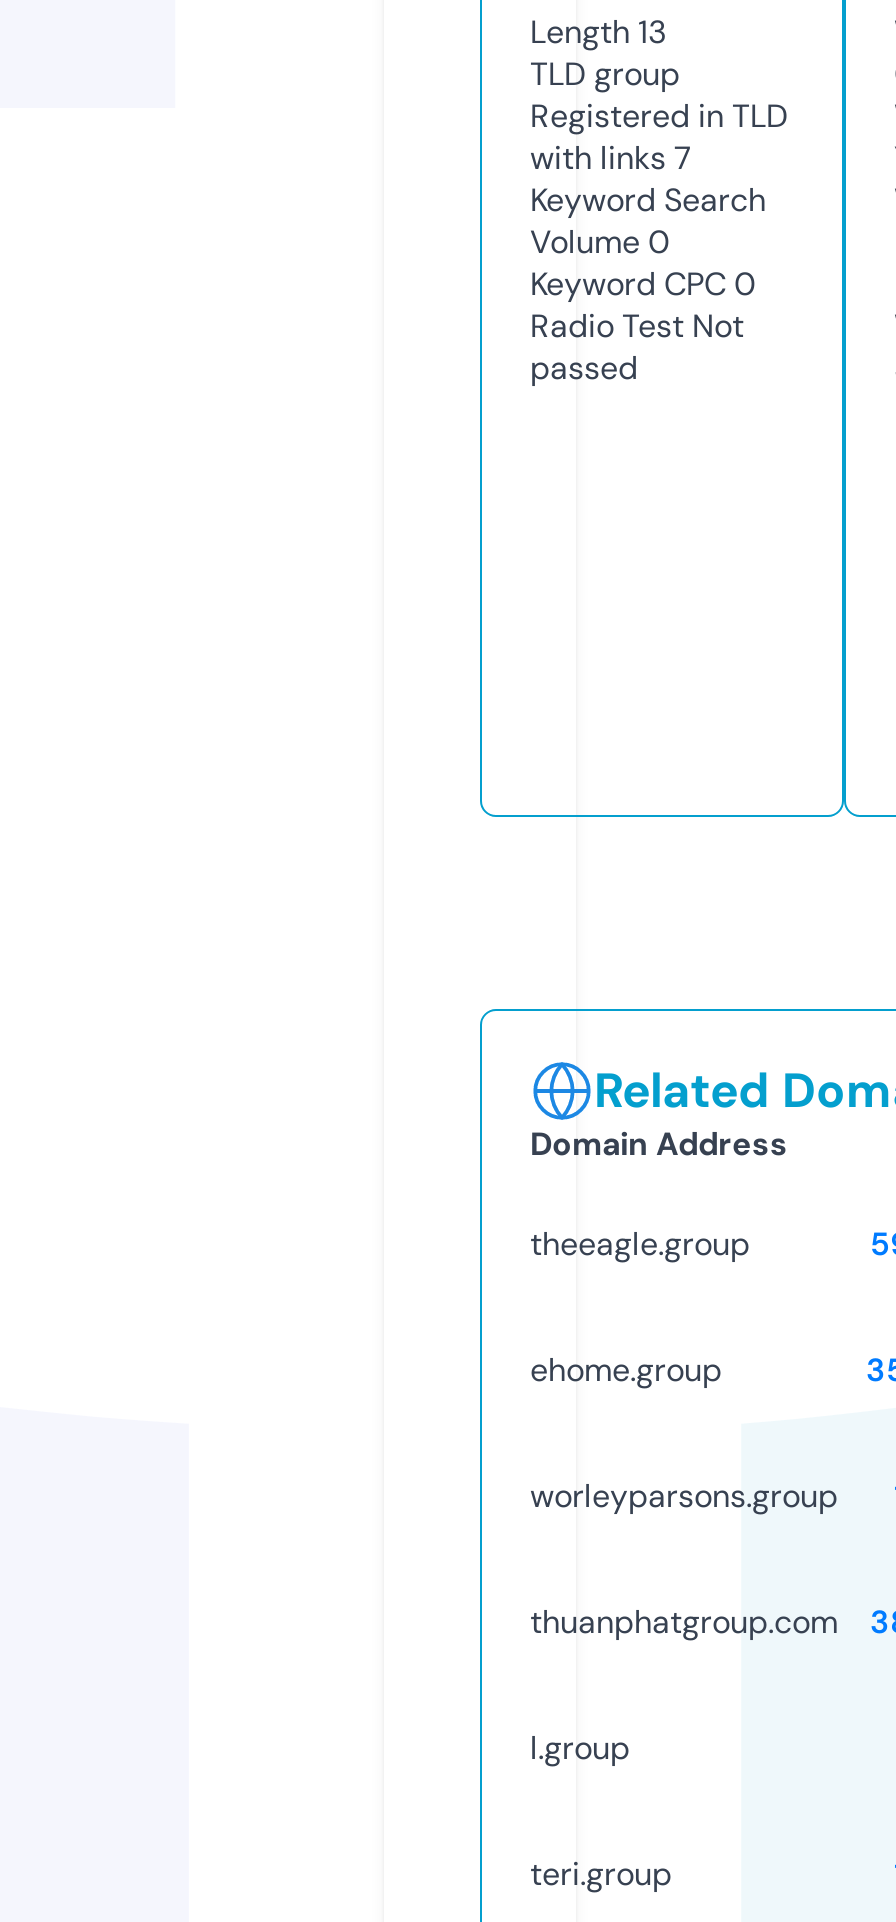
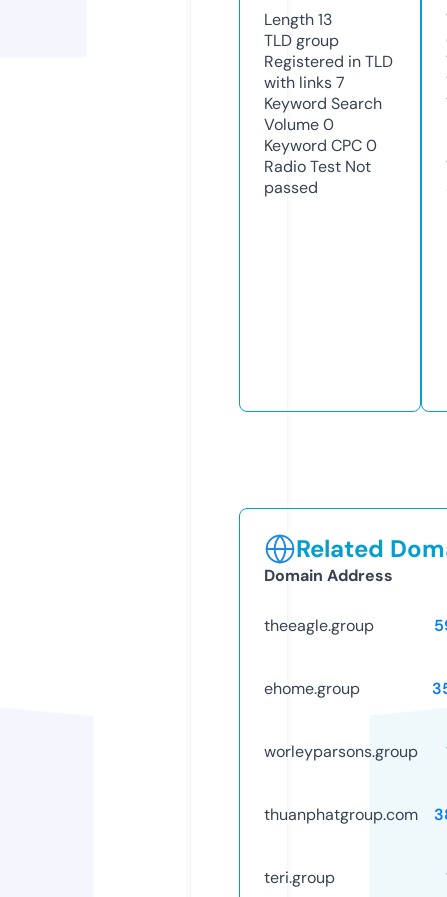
[530,1727,630,1769] l.group -> none

